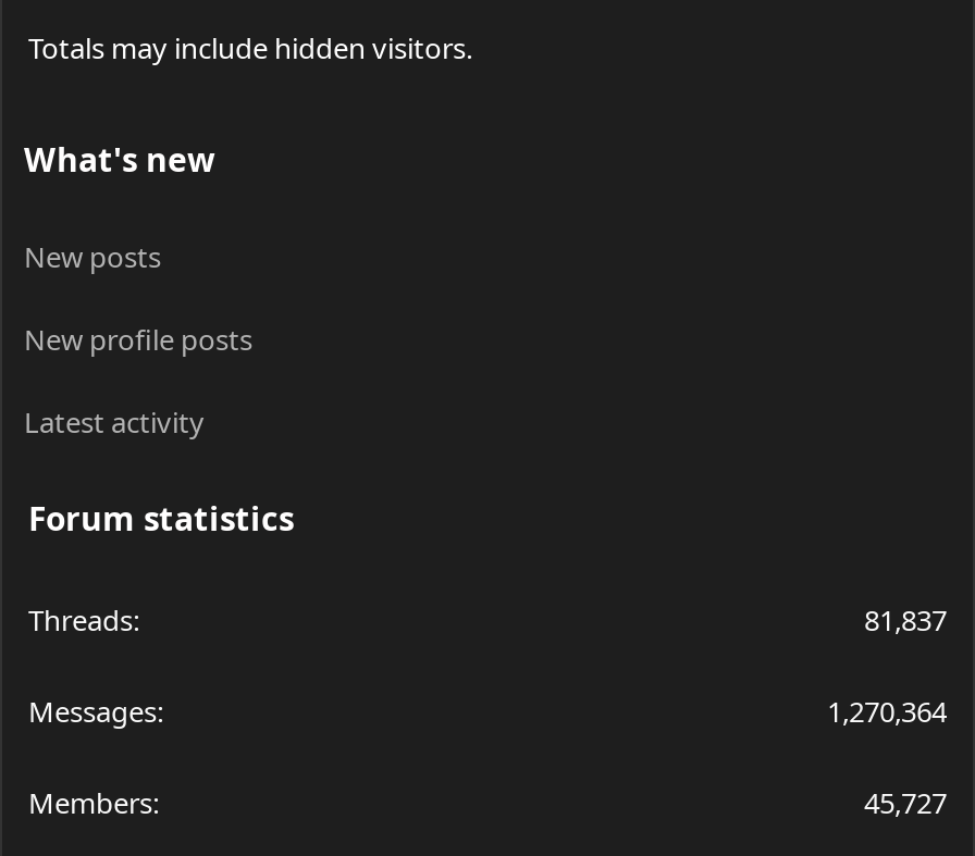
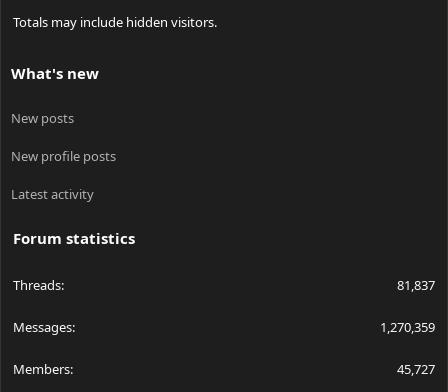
[827,692,947,731] 1,270,364 -> [380,318,435,336] 1,270,359

